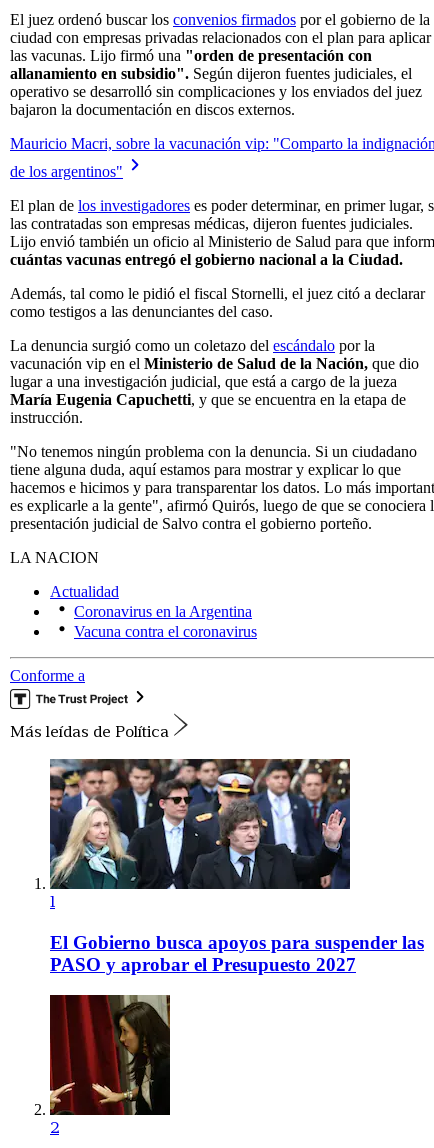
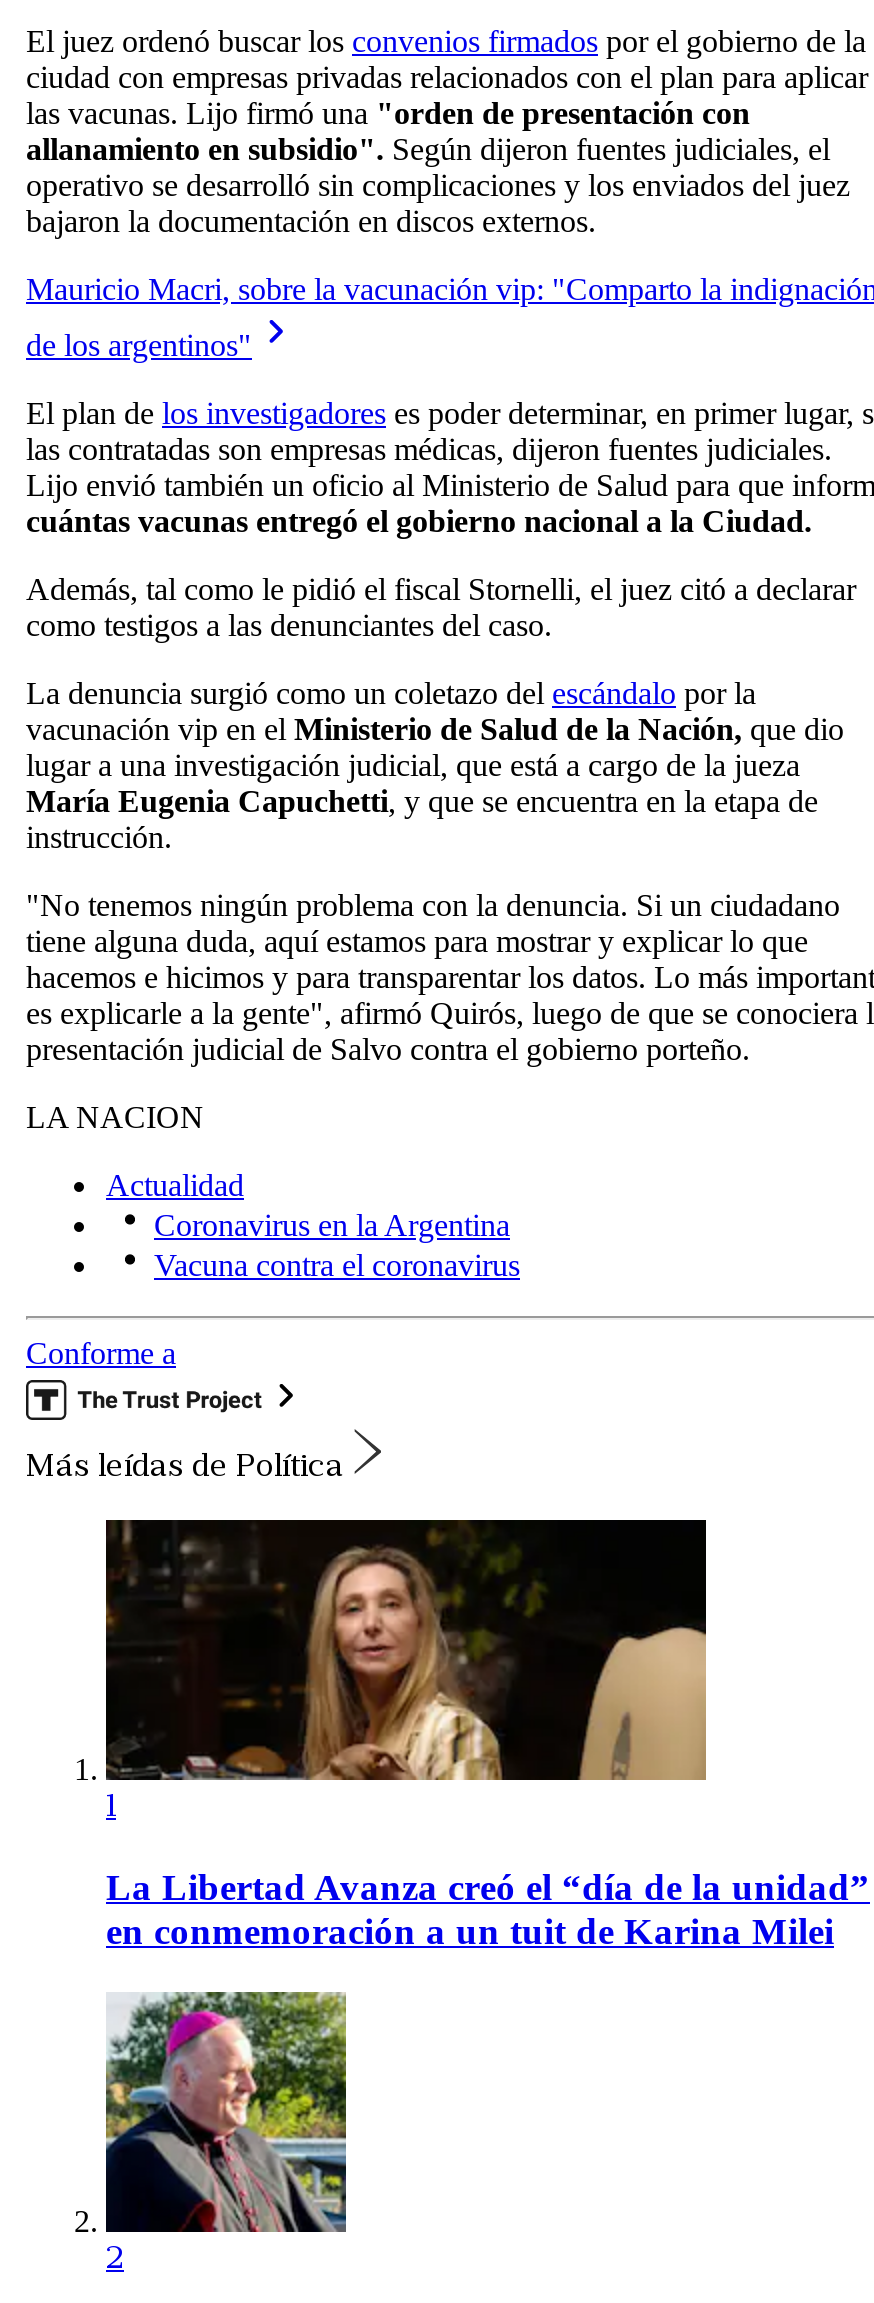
[49,758,351,890] [image] -> [104,1518,708,1782] [image]
[50,932,424,975] El Gobierno busca apoyos para suspender las | PASO y aprobar el Presupuesto 2027 -> [106,1866,870,1952] La Libertad Avanza creó el “día de la unidad” | en conmemoración a un tuit de Karina Milei
[49,994,171,1116] [image] -> [104,1990,348,2234] [image]

